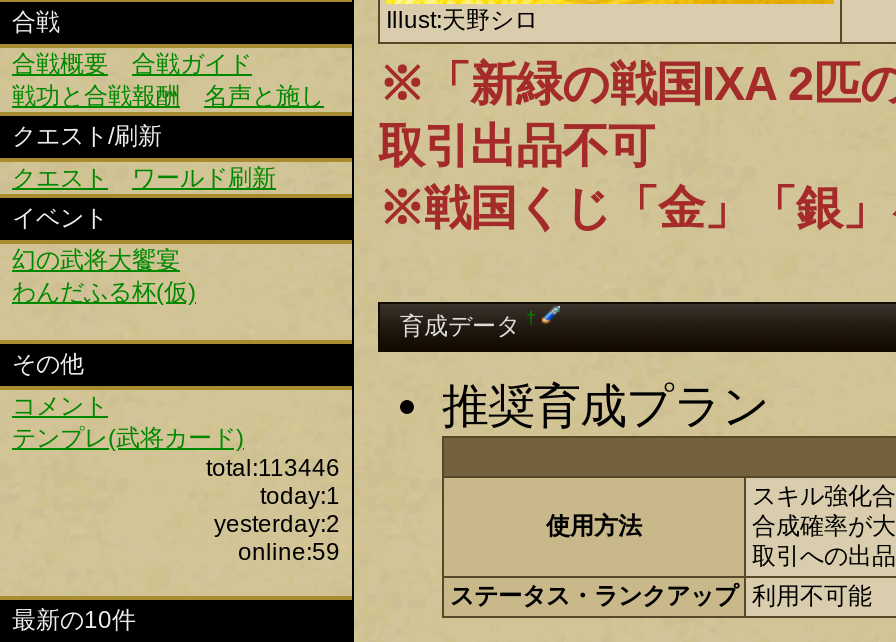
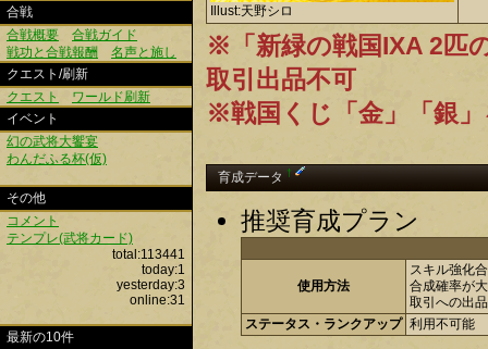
[206,454,340,482] total:113446 -> [112,247,185,262] total:113441
[214,510,340,566] yesterday:2 | online:59 -> [117,277,185,308] yesterday:3 | online:31

